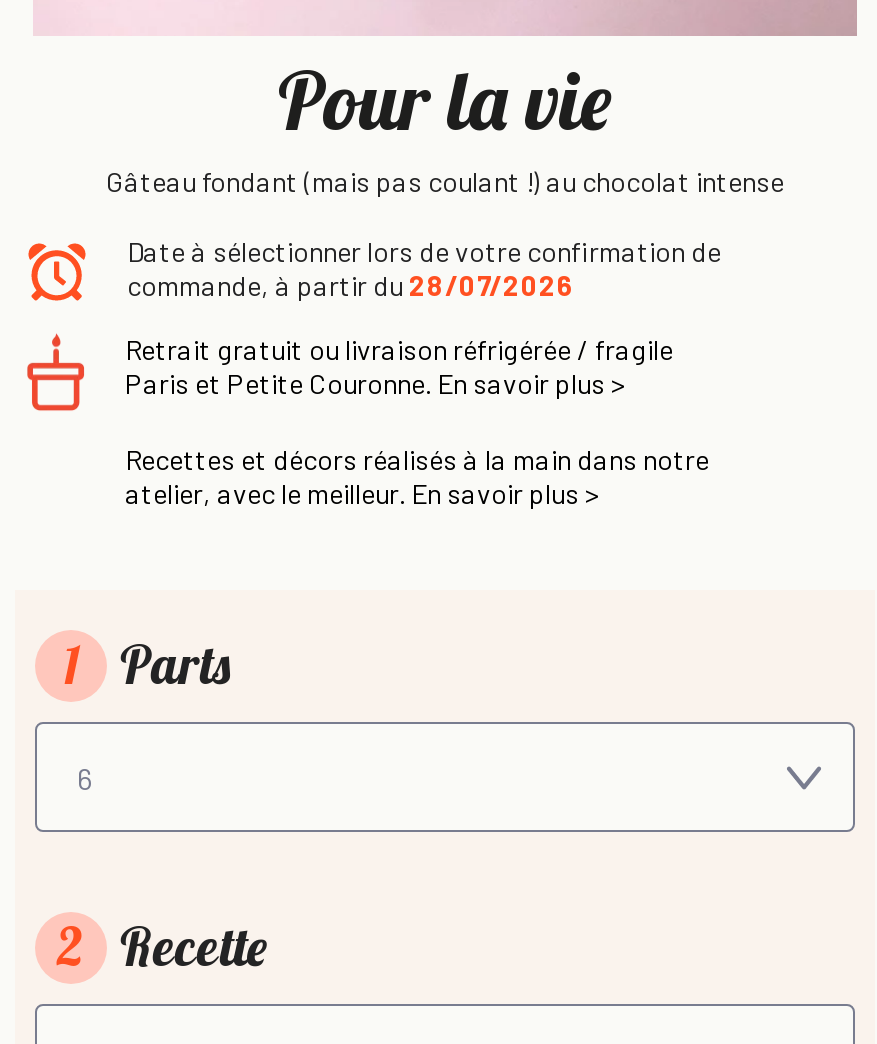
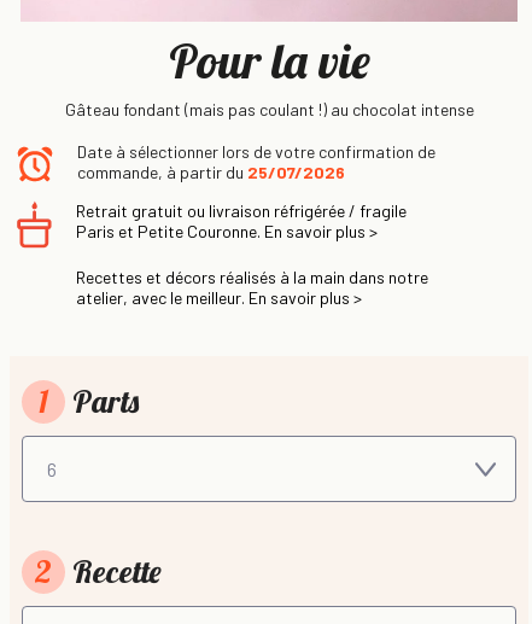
[127,267,573,301] commande, à partir du 28/07/2026 -> [77,161,345,182] commande, à partir du 25/07/2026

